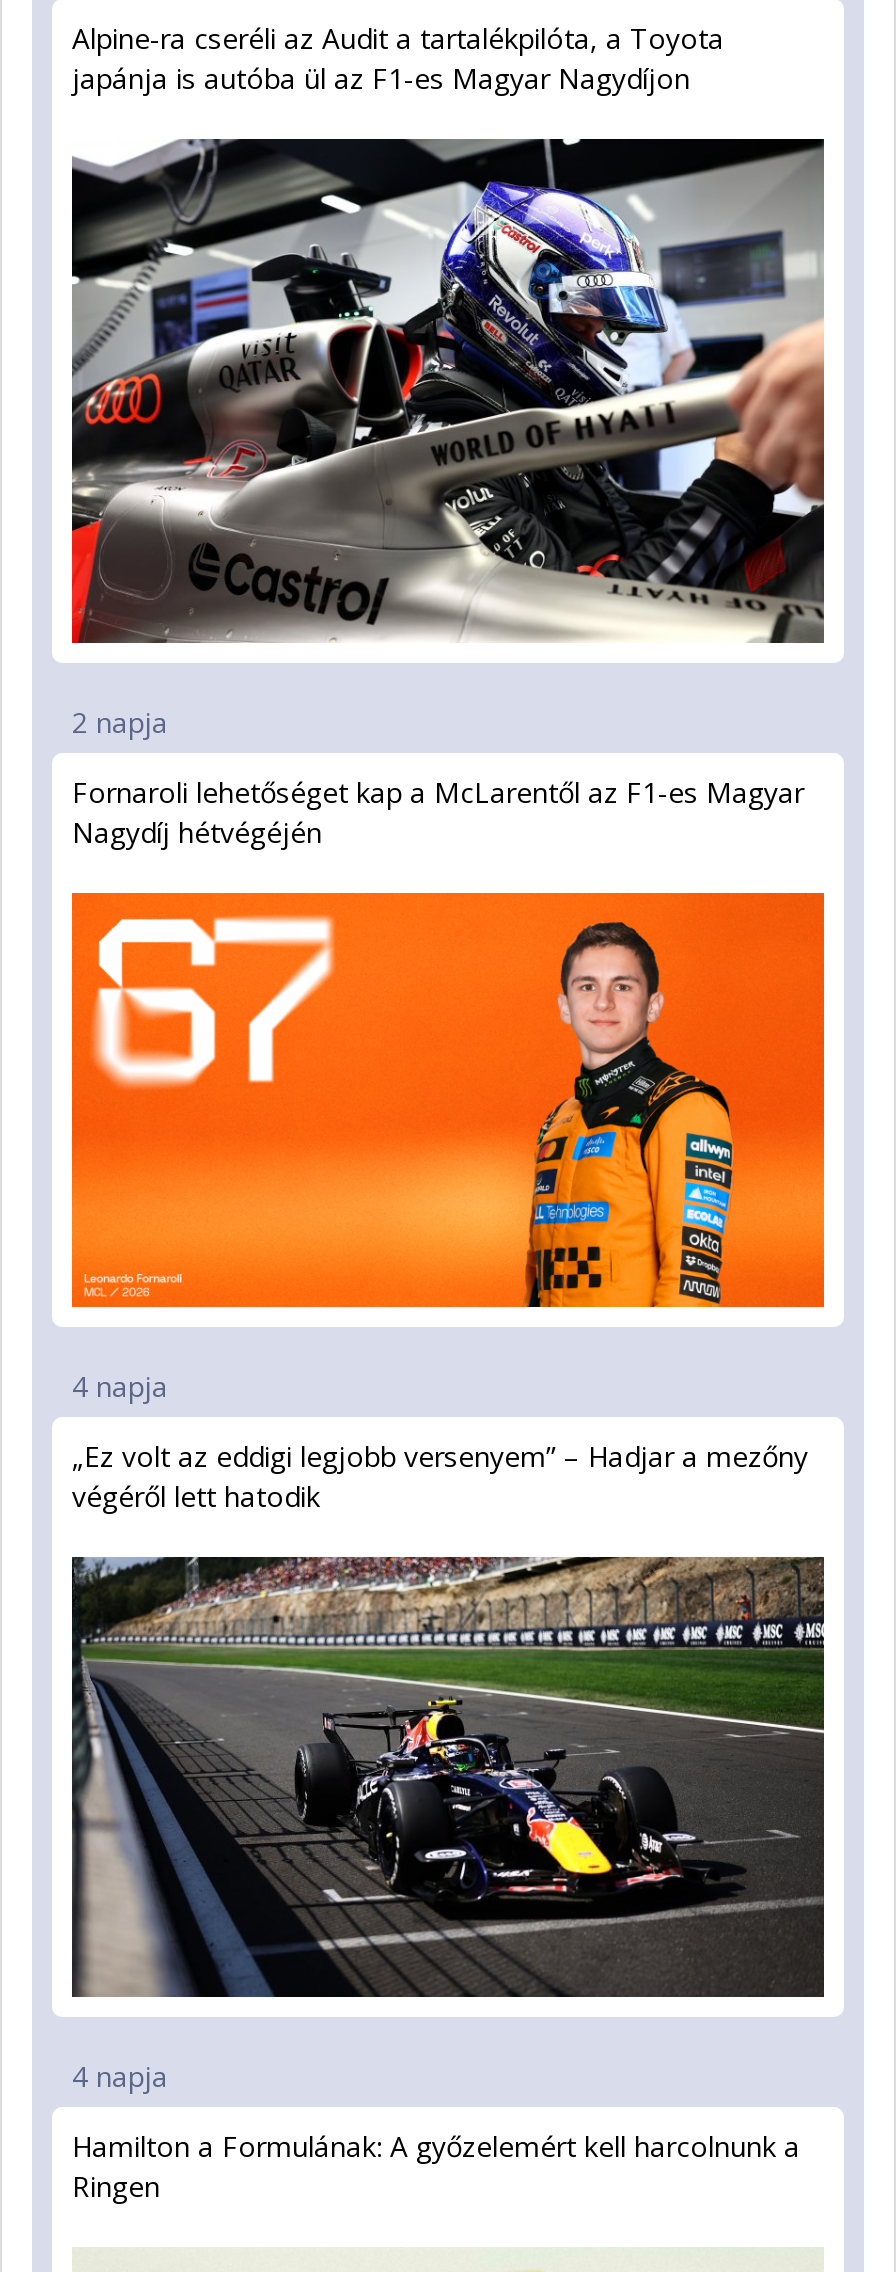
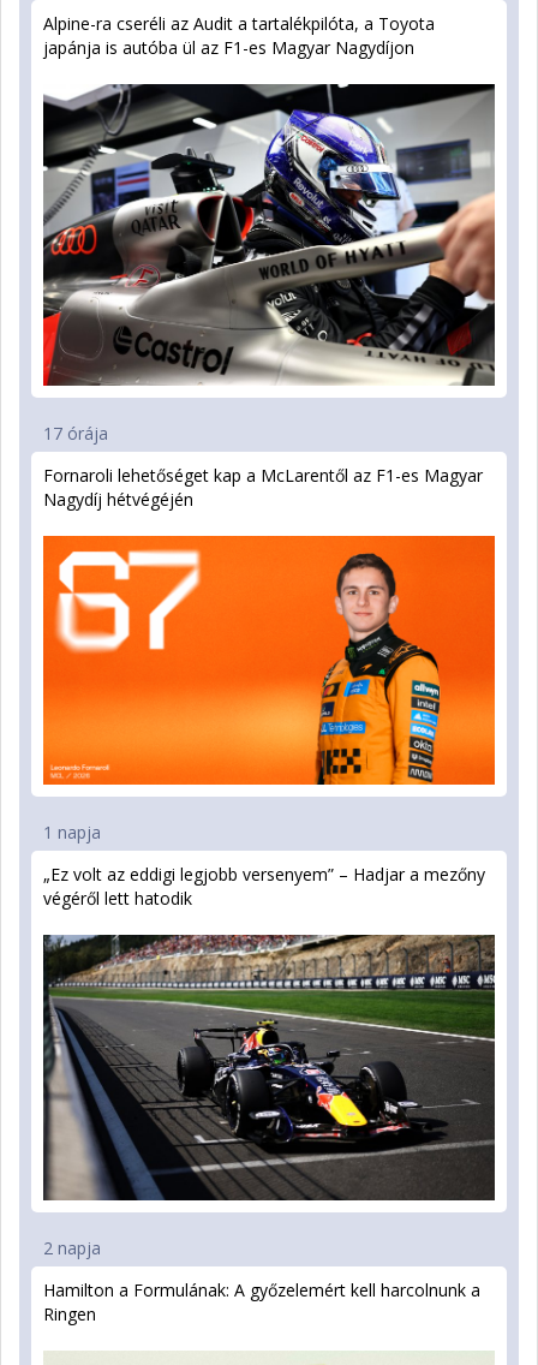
[72,703,168,741] 2 napja -> [43,422,108,445] 17 órája
[72,1366,168,1404] 4 napja -> [43,821,101,844] 1 napja
[72,2057,168,2095] 4 napja -> [43,1236,101,1259] 2 napja

